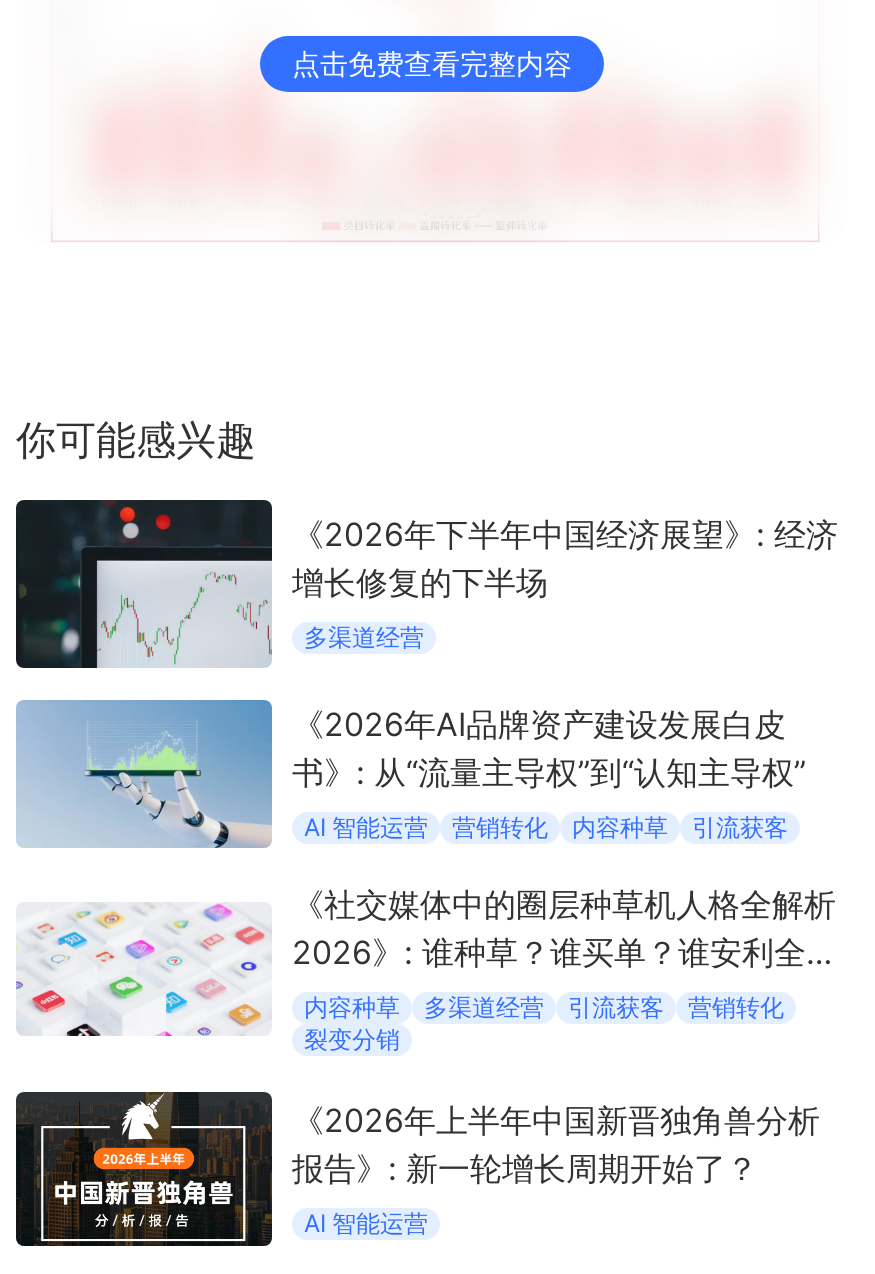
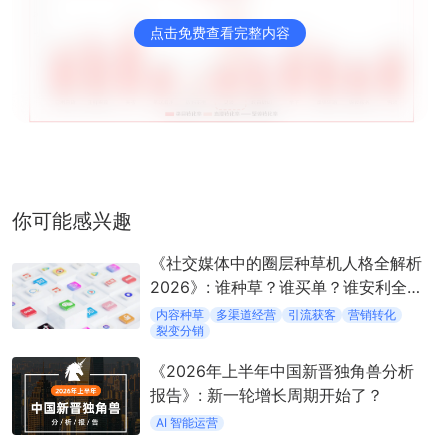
[14,498,838,842] [image] | 《2026年下半年中国经济展望》: 经济 | 增长修复的下半场 | 多渠道经营 | 《2026年AI品牌资产建设发展白皮 | 书》: 从“流量主导权”到“认知主导权” | AI 智能运营 | 营销转化 | 内容种草 | 引流获客 -> none
[16,698,272,848] [image] -> none

